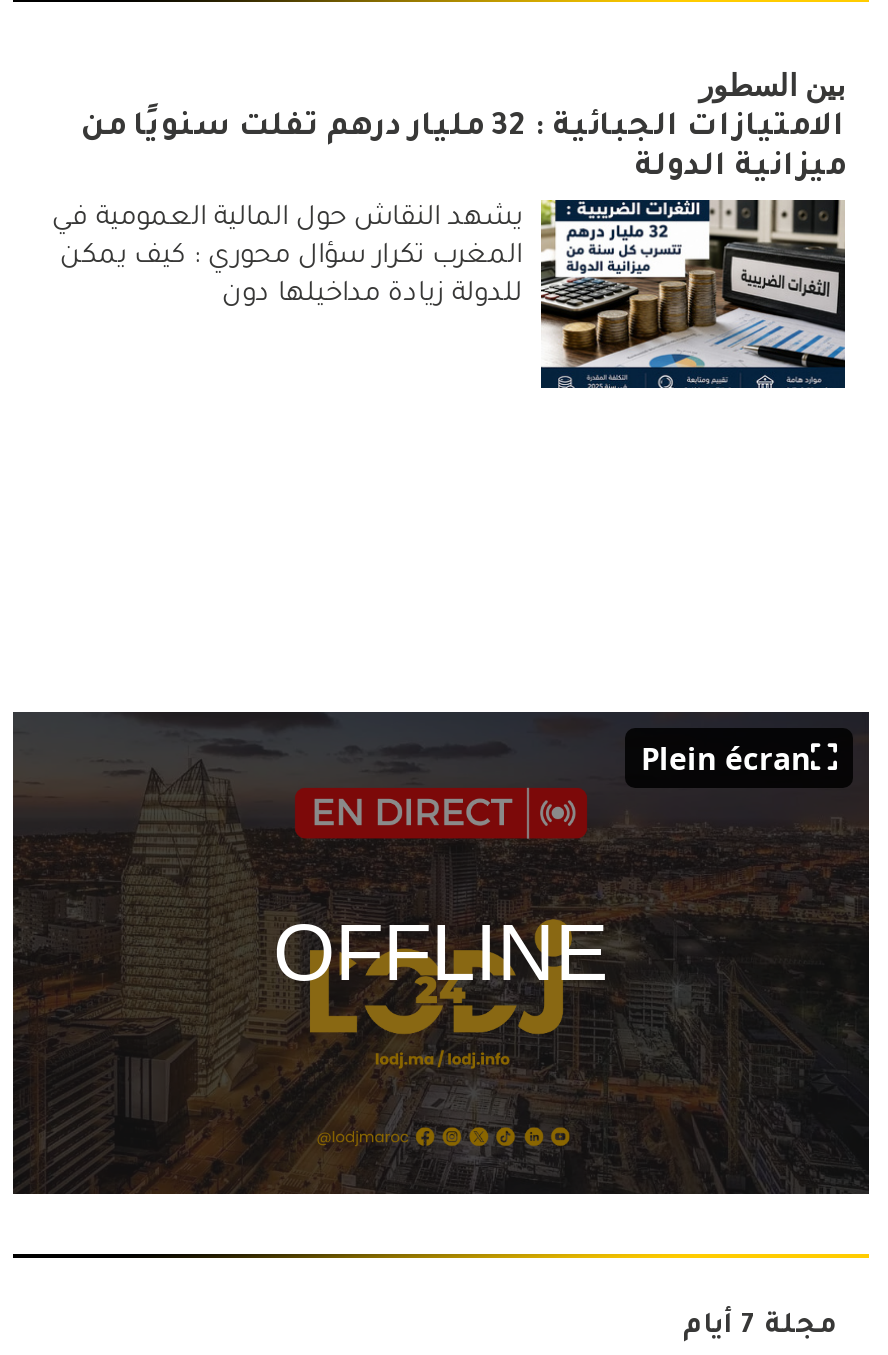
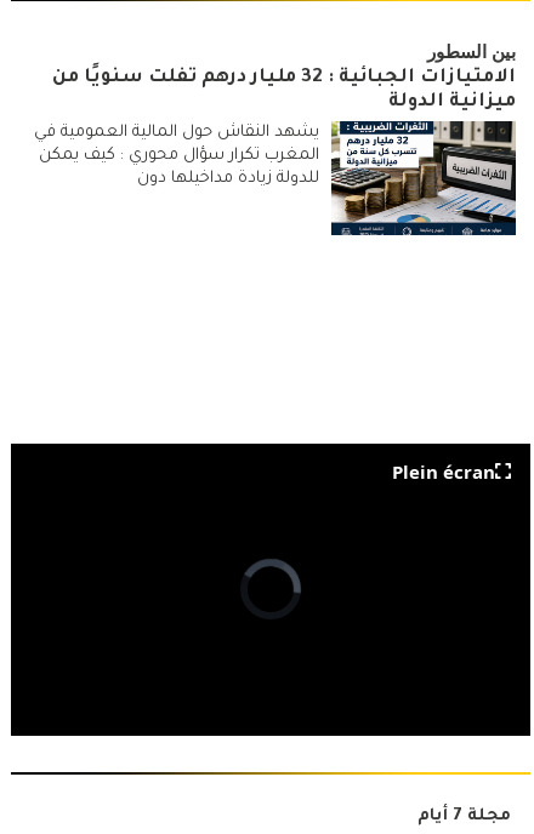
[13,712,869,1194] [image] -> none

